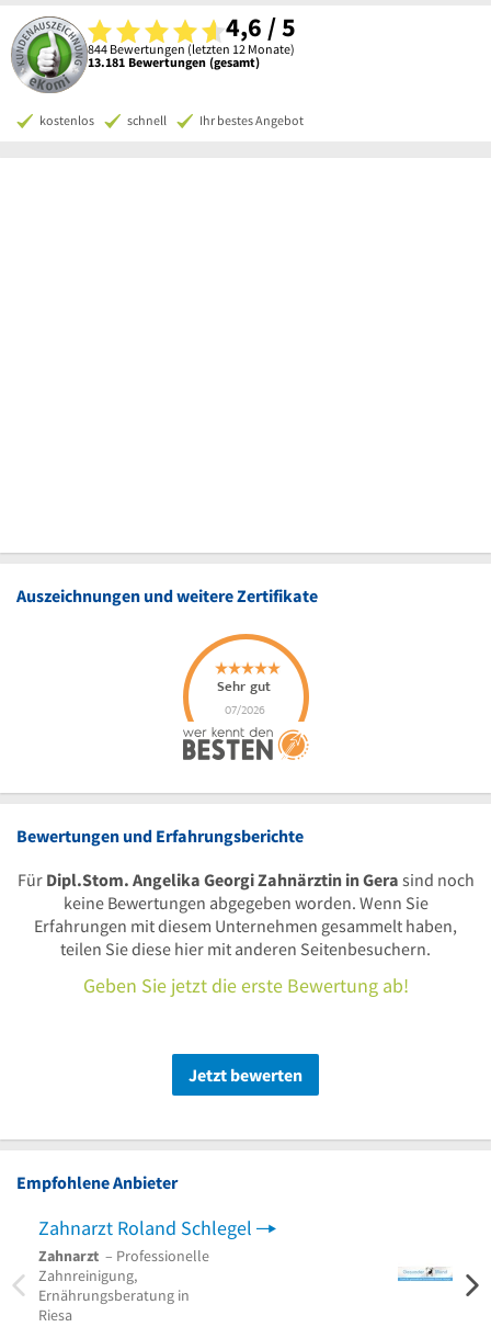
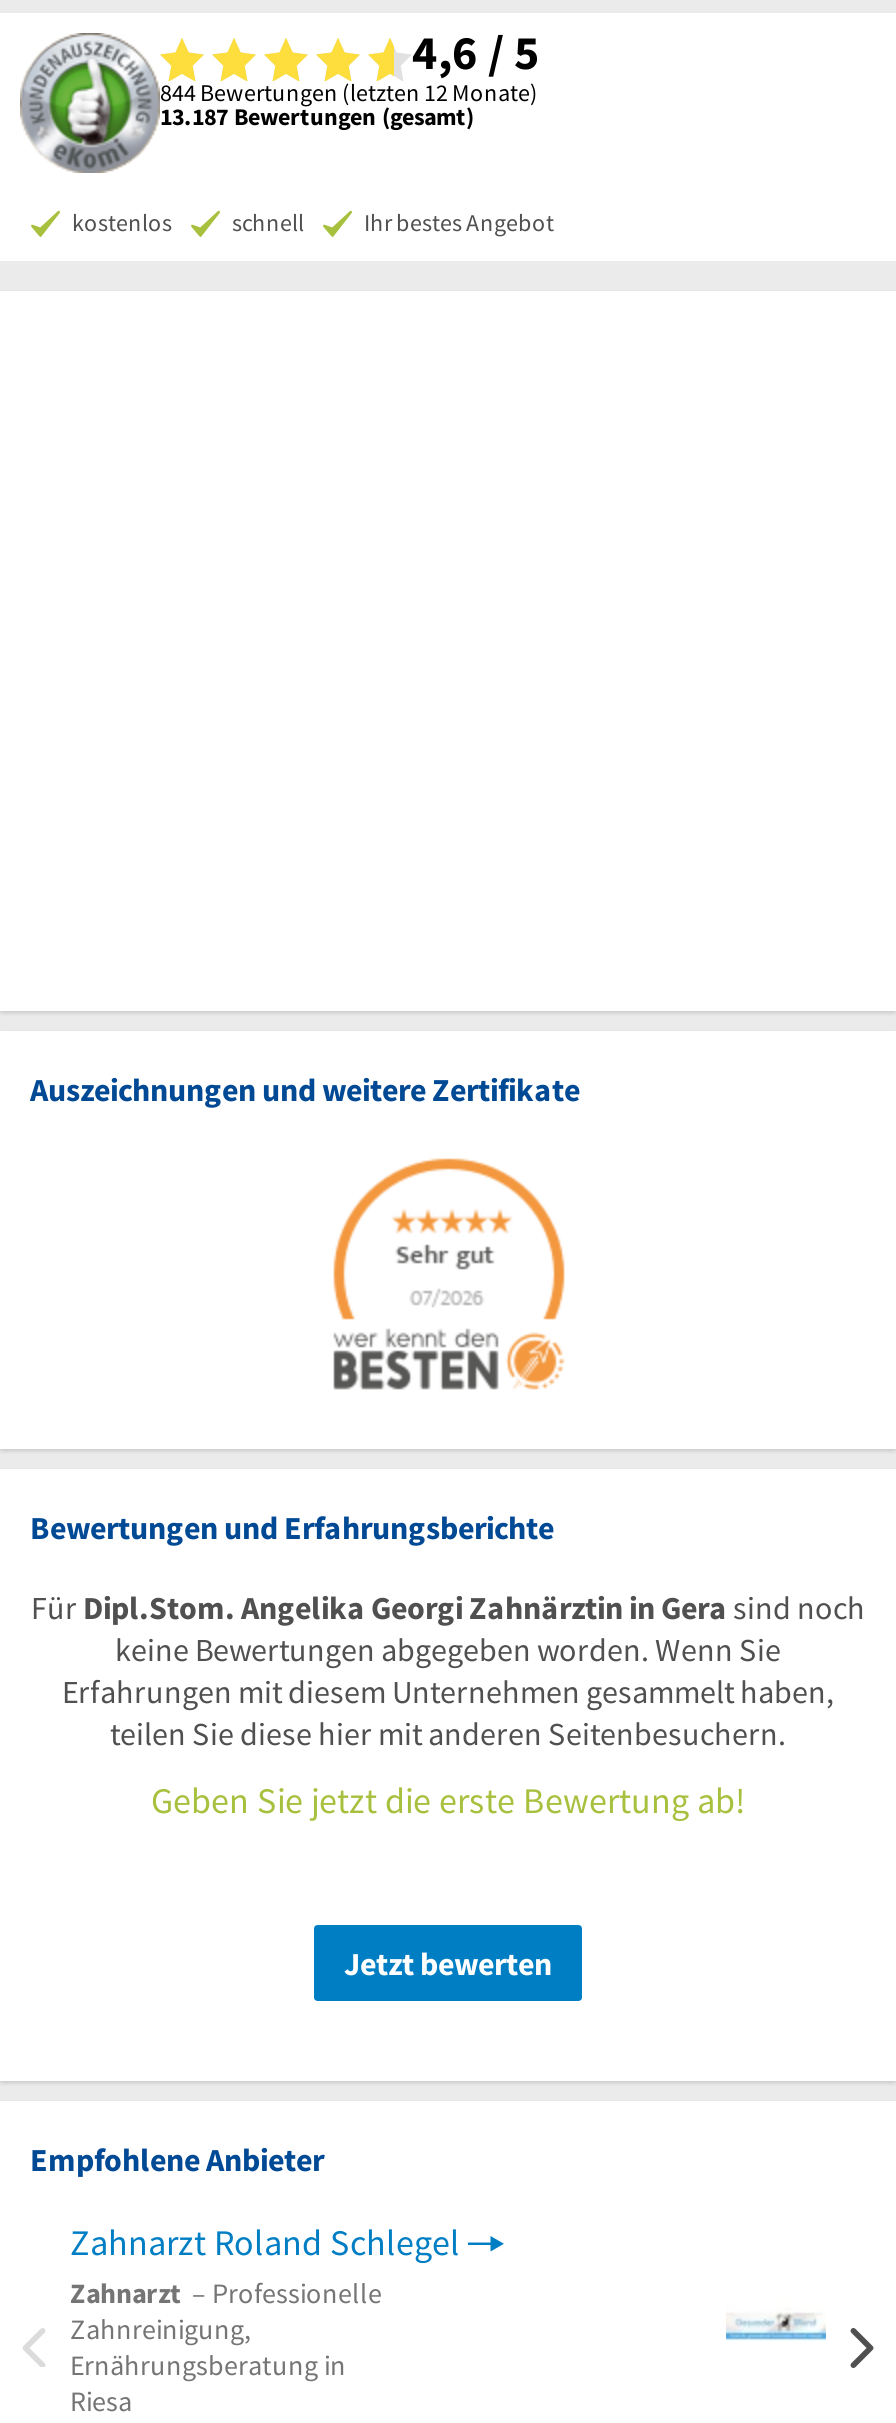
[88,54,260,71] 13.181 Bewertungen (gesamt) -> [160,102,474,132] 13.187 Bewertungen (gesamt)

